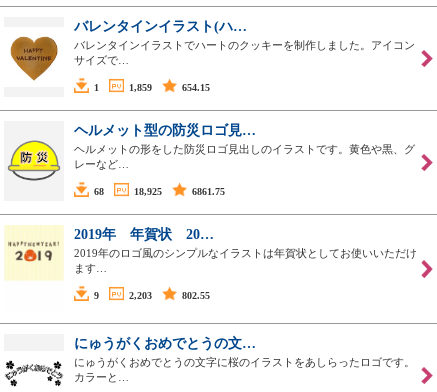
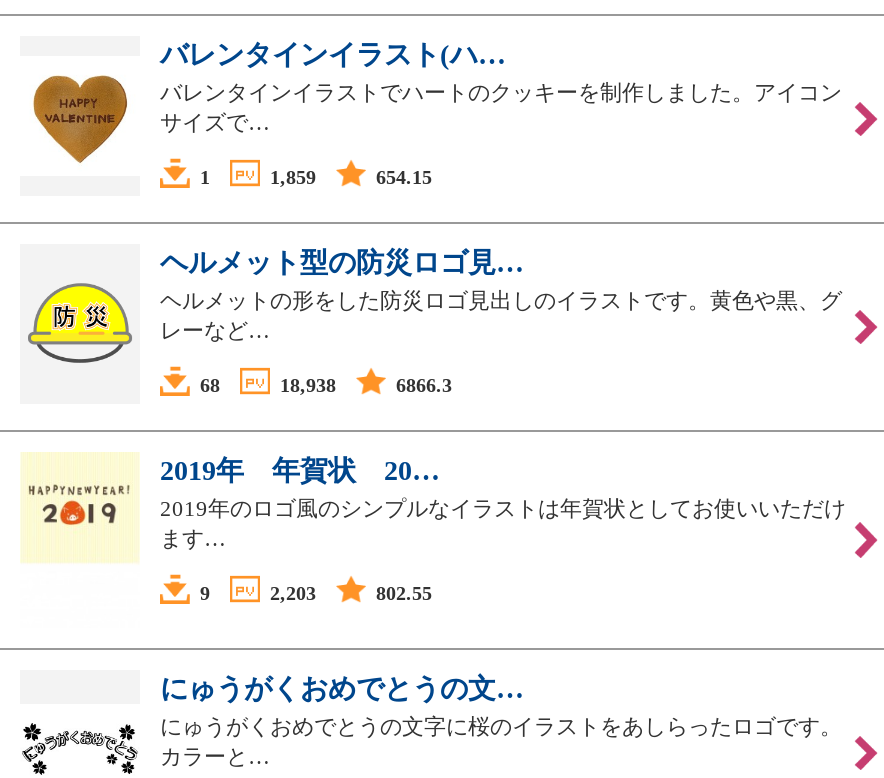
[134,186,162,197] 18,925 -> [280,374,336,396] 18,938
[192,186,225,197] 6861.75 -> [396,374,452,396] 6866.3

